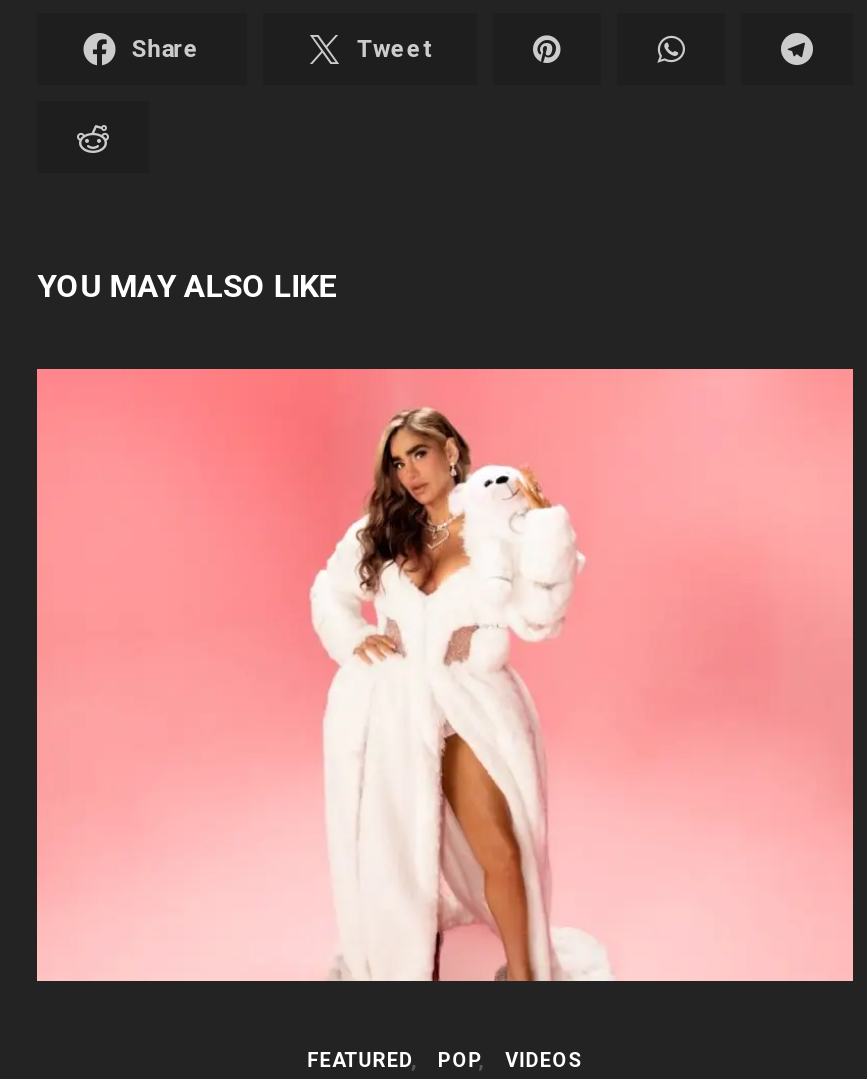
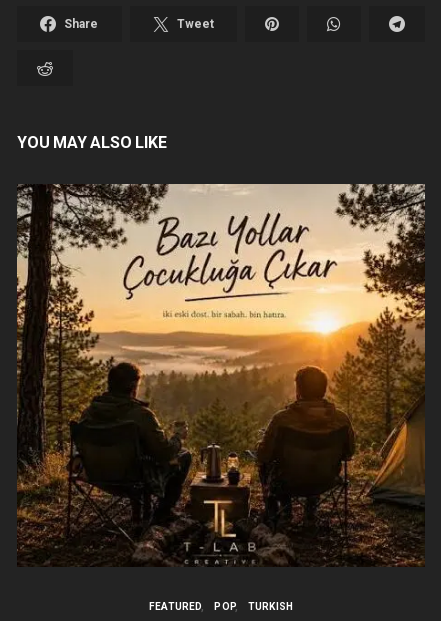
[35,367,855,1070] [image] | VIDEOS -> [17,184,425,612] [image] | TURKISH

